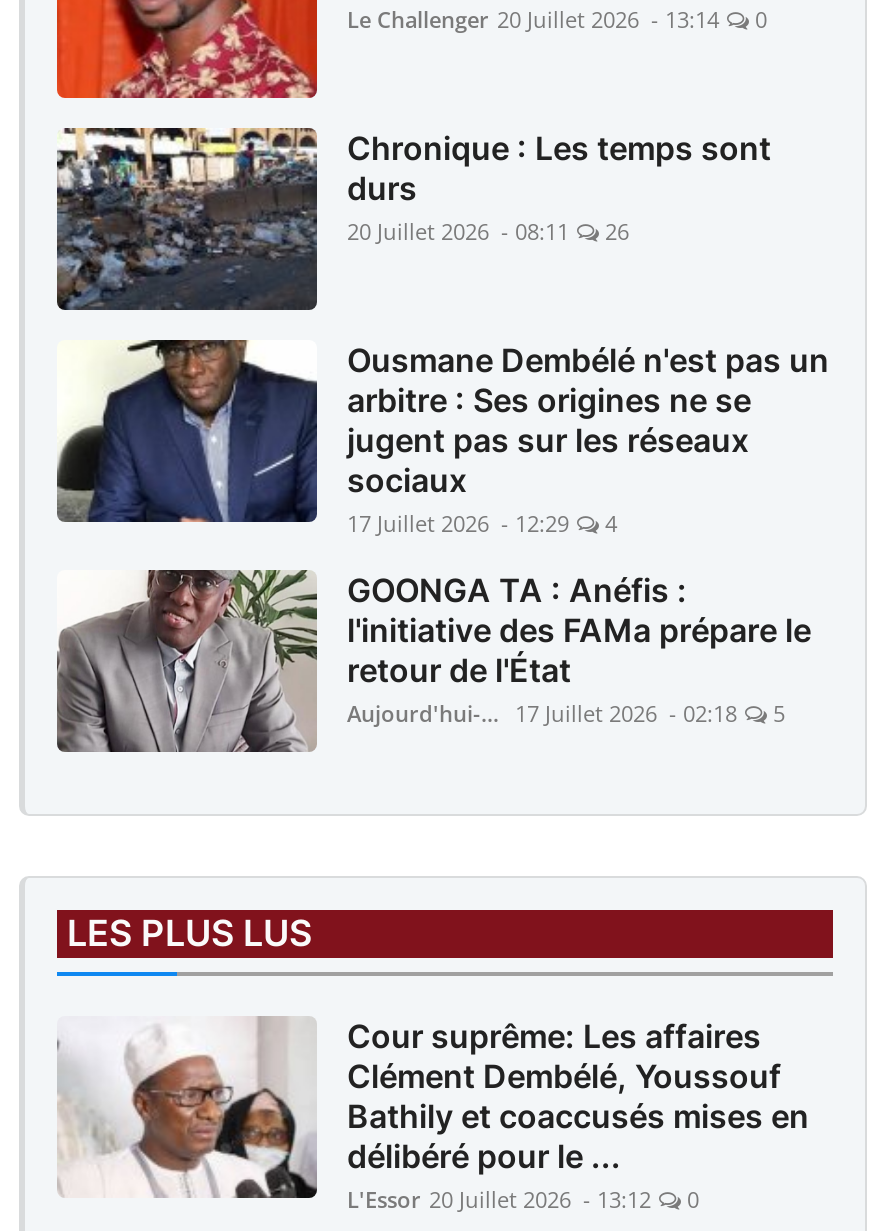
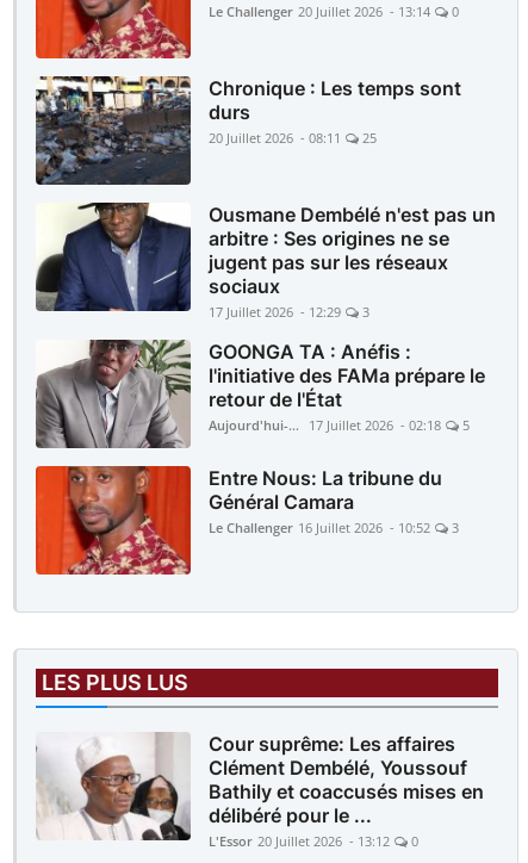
[347,217,629,247] 20 Juillet 2026 - 08:11 26 -> [209,129,377,147] 20 Juillet 2026 - 08:11 25
[347,509,617,539] 17 Juillet 2026 - 12:29 4 -> [209,303,369,321] 17 Juillet 2026 - 12:29 3
none -> [35,465,459,576] [image] | Entre Nous: La tribune du | Général Camara | Le Challenger 16 Juillet 2026 - 10:52 | 3

